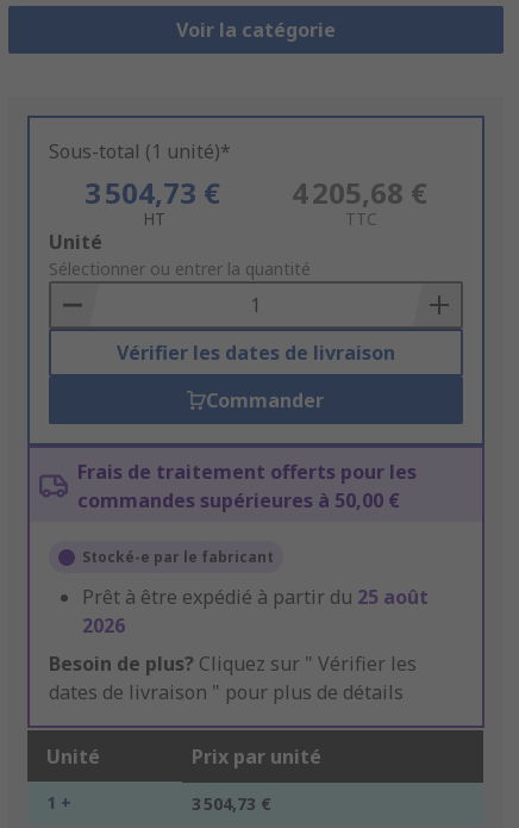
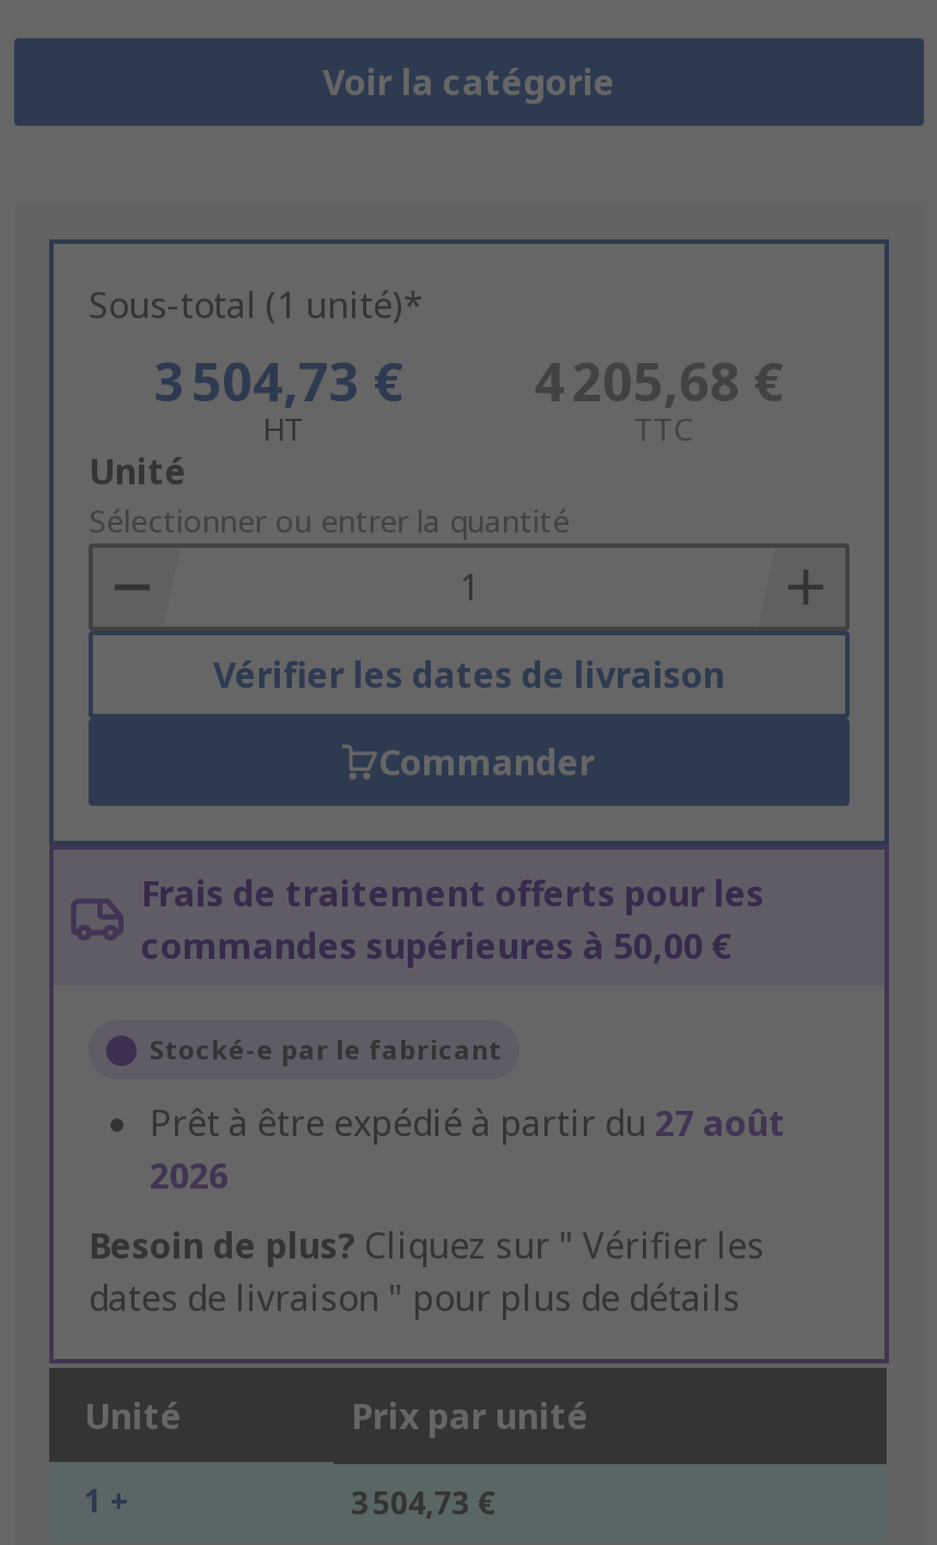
[82,584,429,611] Prêt à être expédié à partir du 25 août -> [150,1100,786,1148] Prêt à être expédié à partir du 27 août

